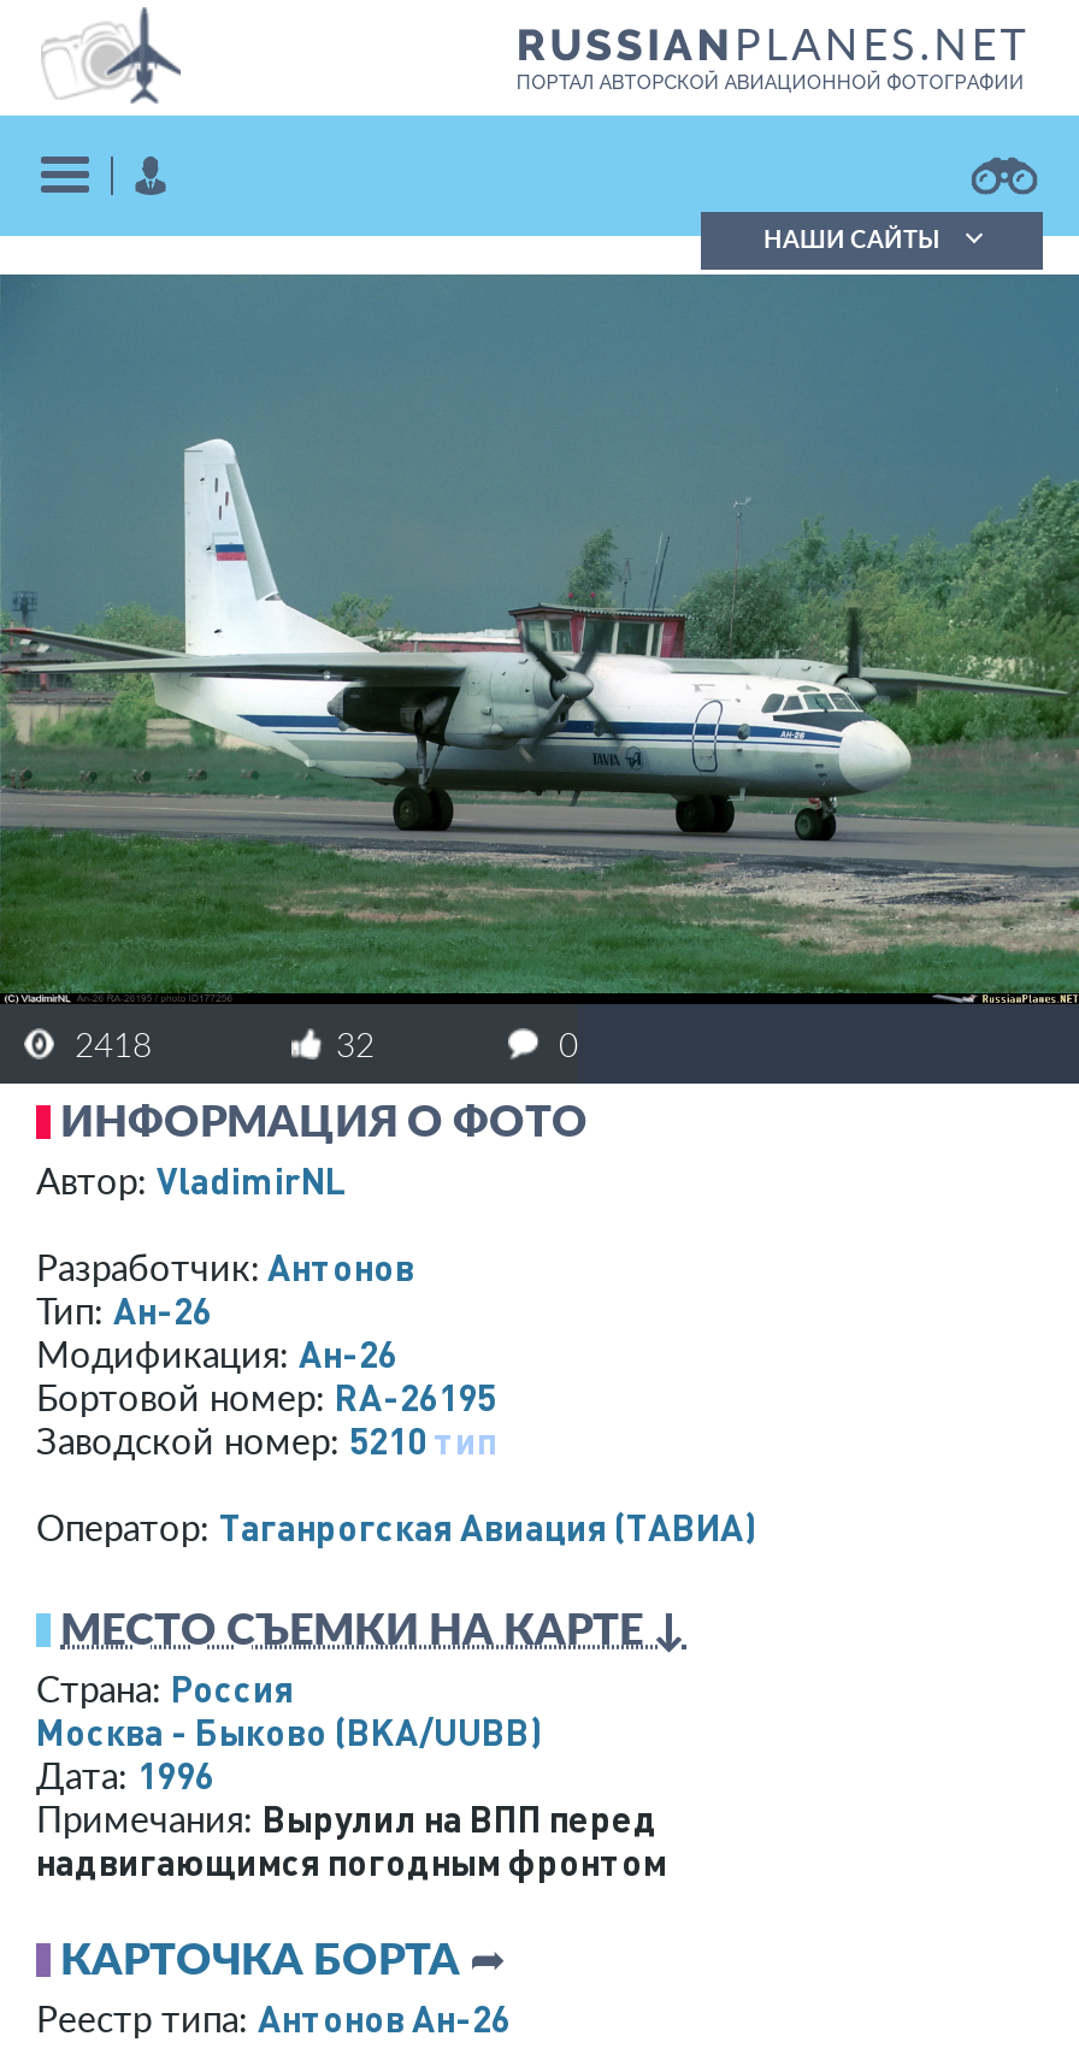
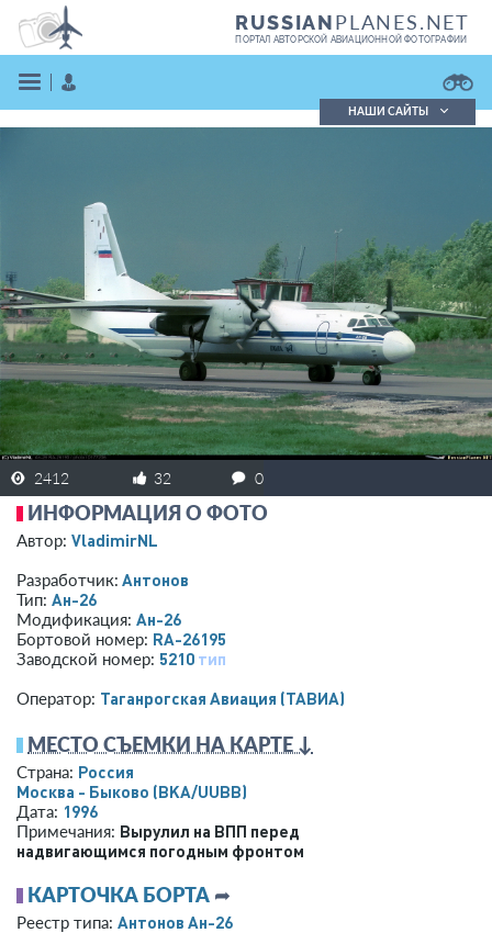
[55,1024,152,1065] 2418 -> [25,469,69,488] 2412

